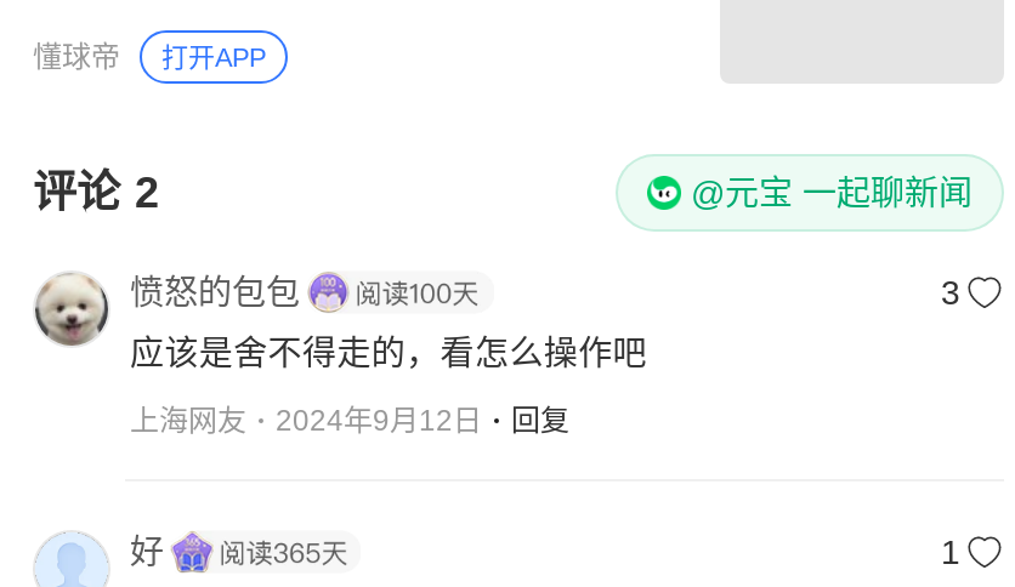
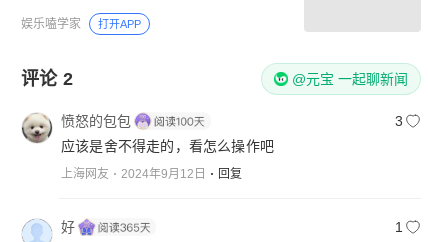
[33,41,120,74] 懂球帝 -> [21,17,81,31] 娱乐嗑学家

